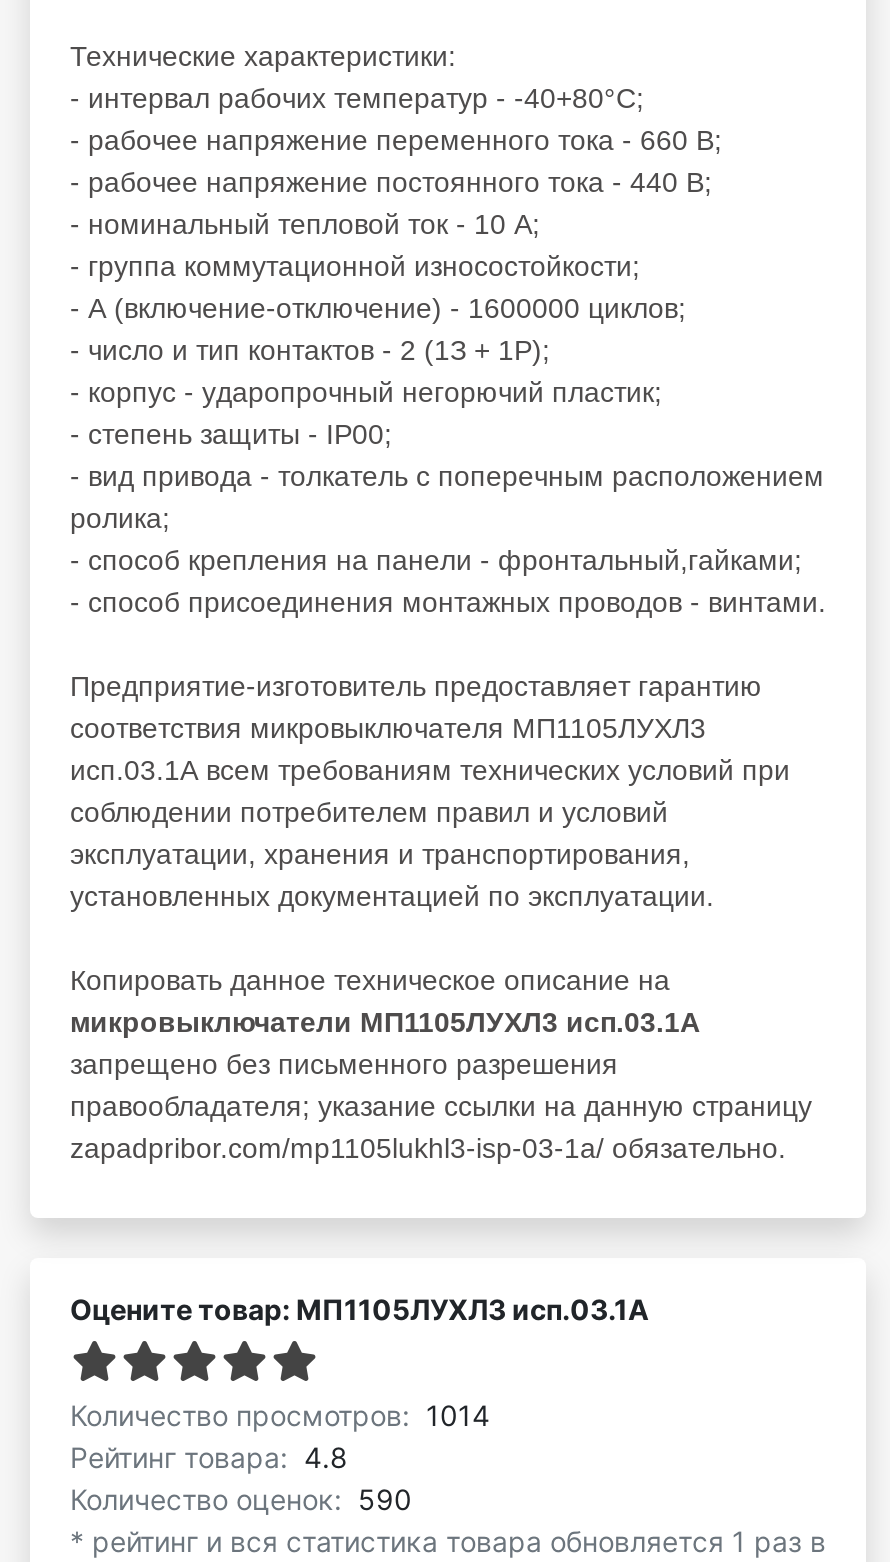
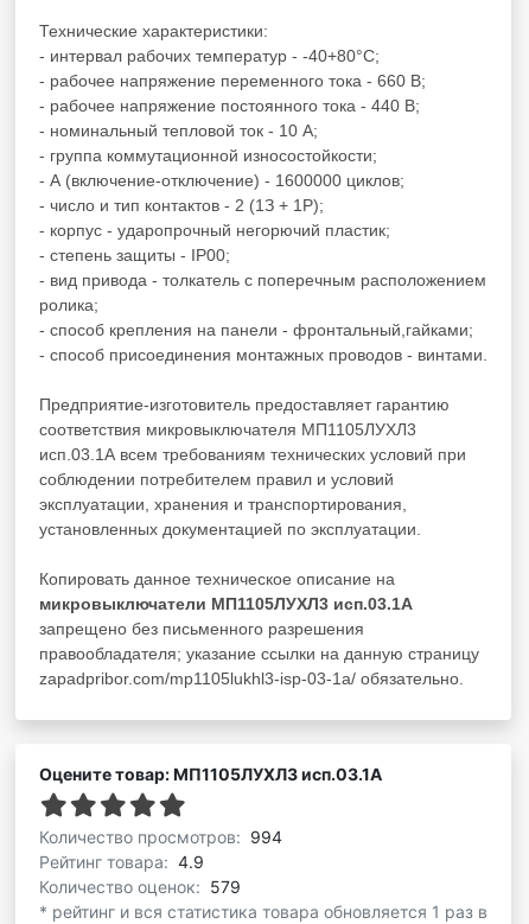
[70,1397,490,1431] Количество просмотров: 1014 -> [39,826,282,846] Количество просмотров: 994
[70,1439,348,1473] Рейтинг товара: 4.8 -> [39,851,204,871] Рейтинг товара: 4.9
[70,1481,412,1515] Количество оценок: 590 -> [39,876,241,896] Количество оценок: 579

